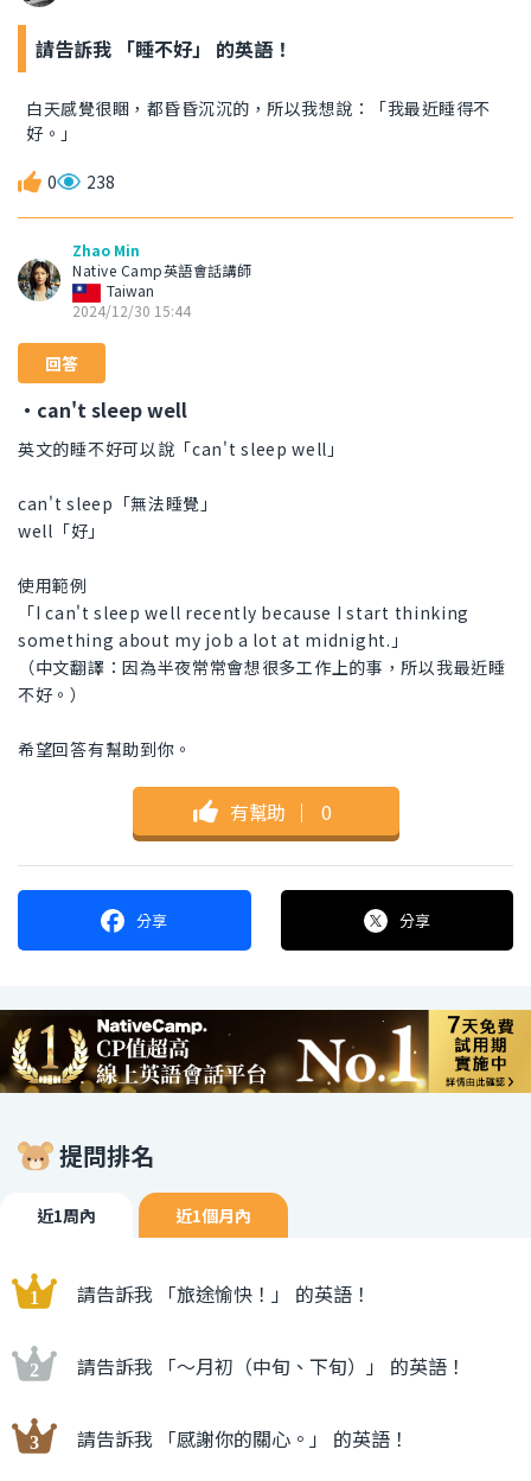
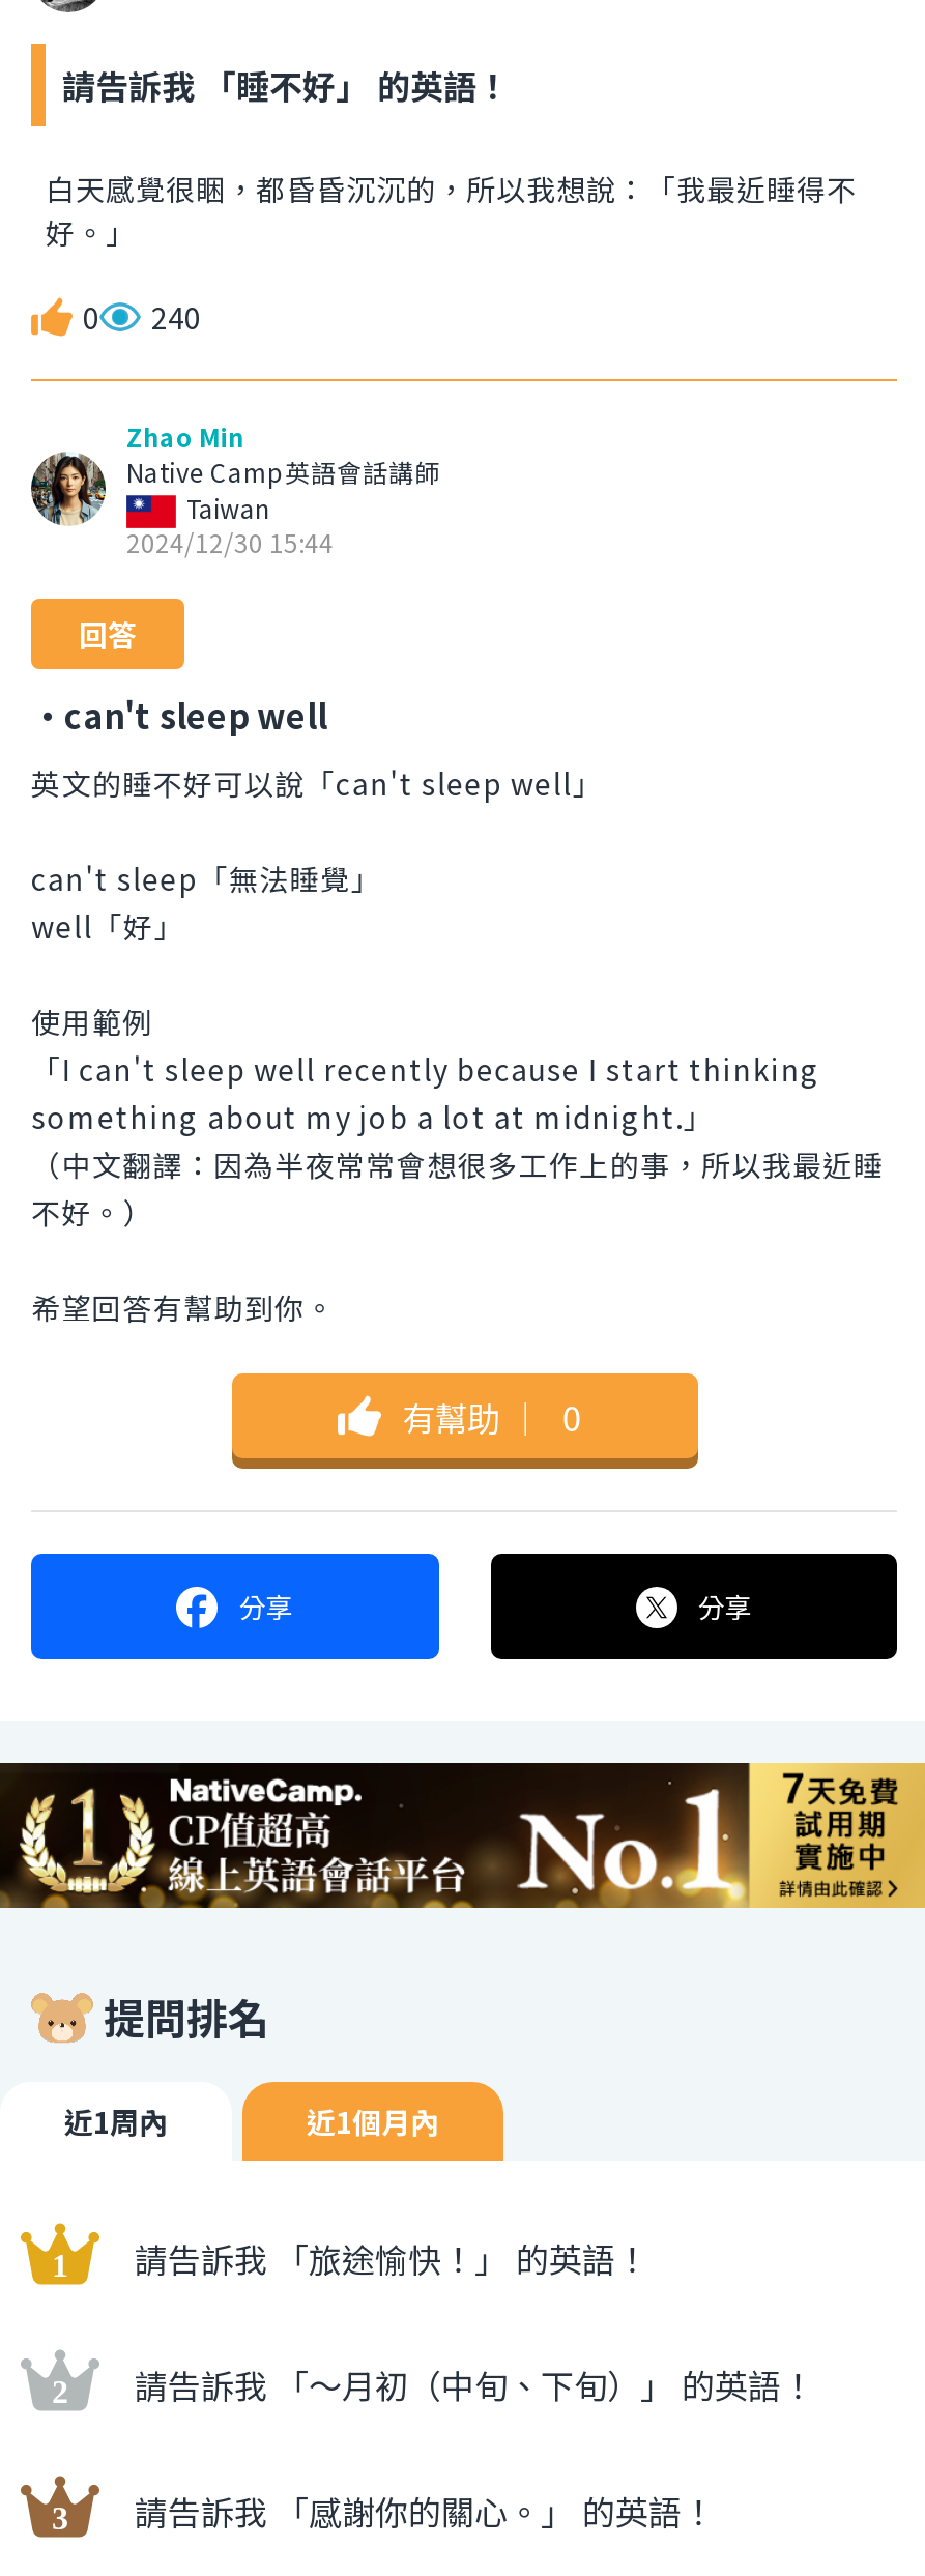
[47,170,115,194] 0 238 -> [83,297,201,338] 0 240

